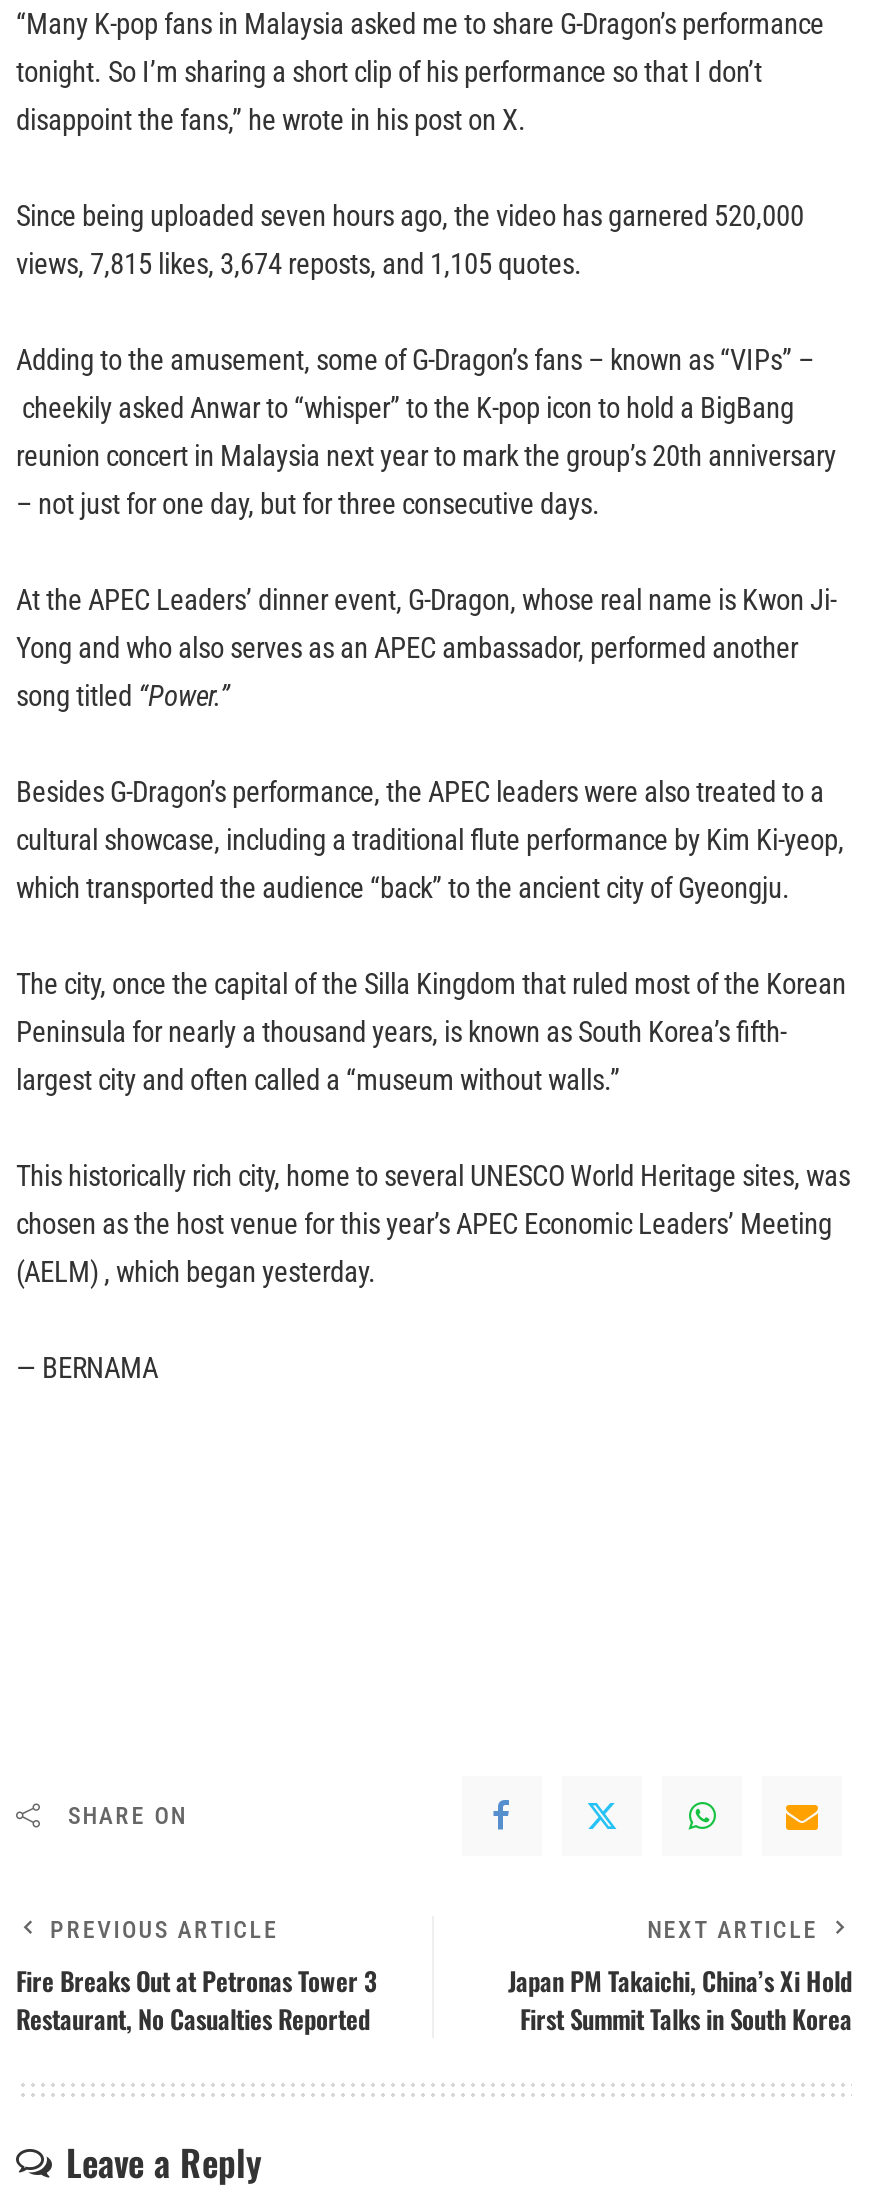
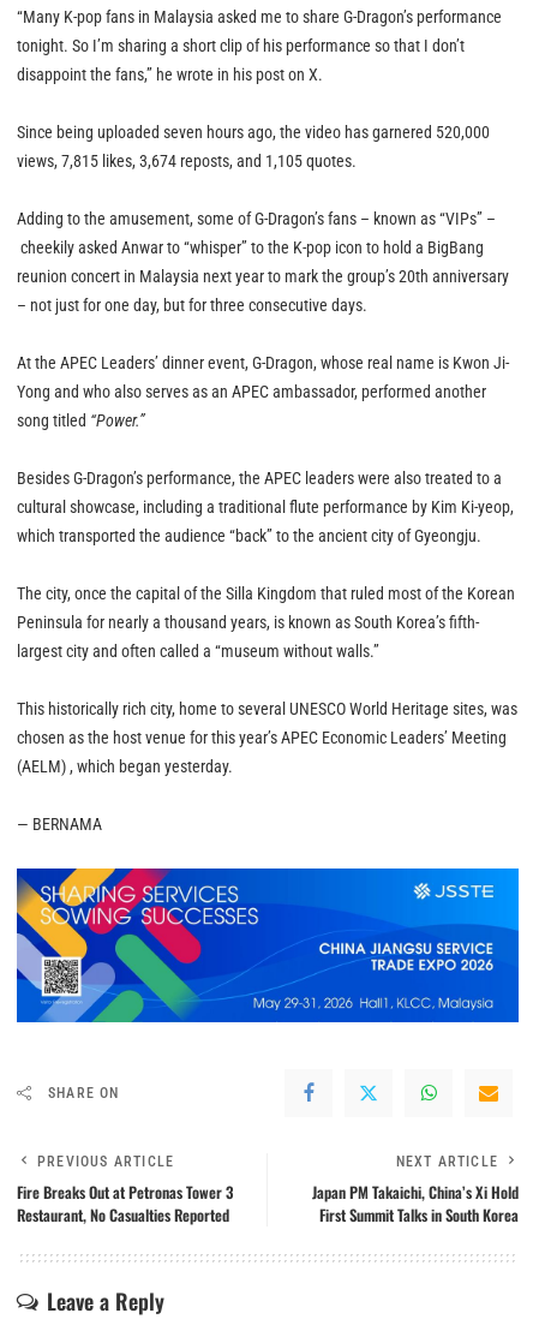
none -> [16,867,520,1023] [image]

